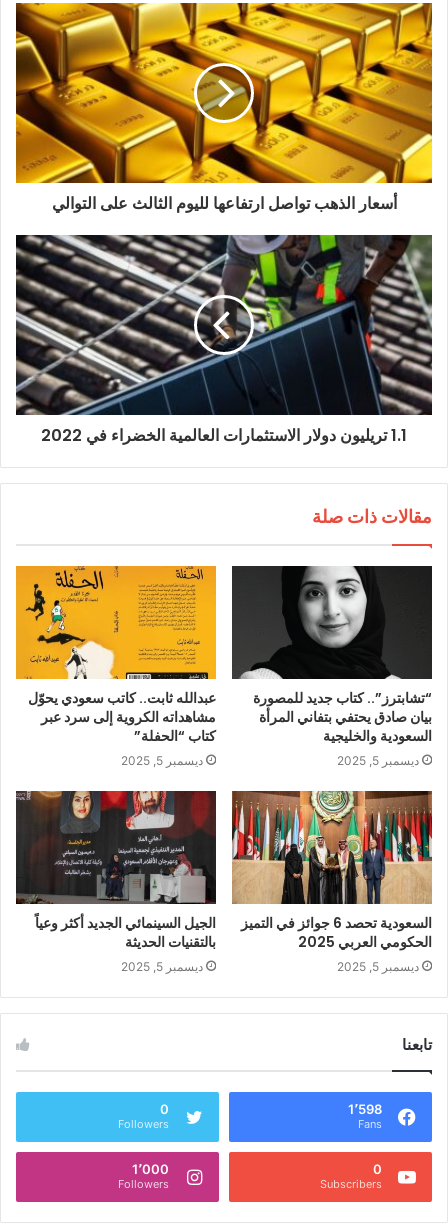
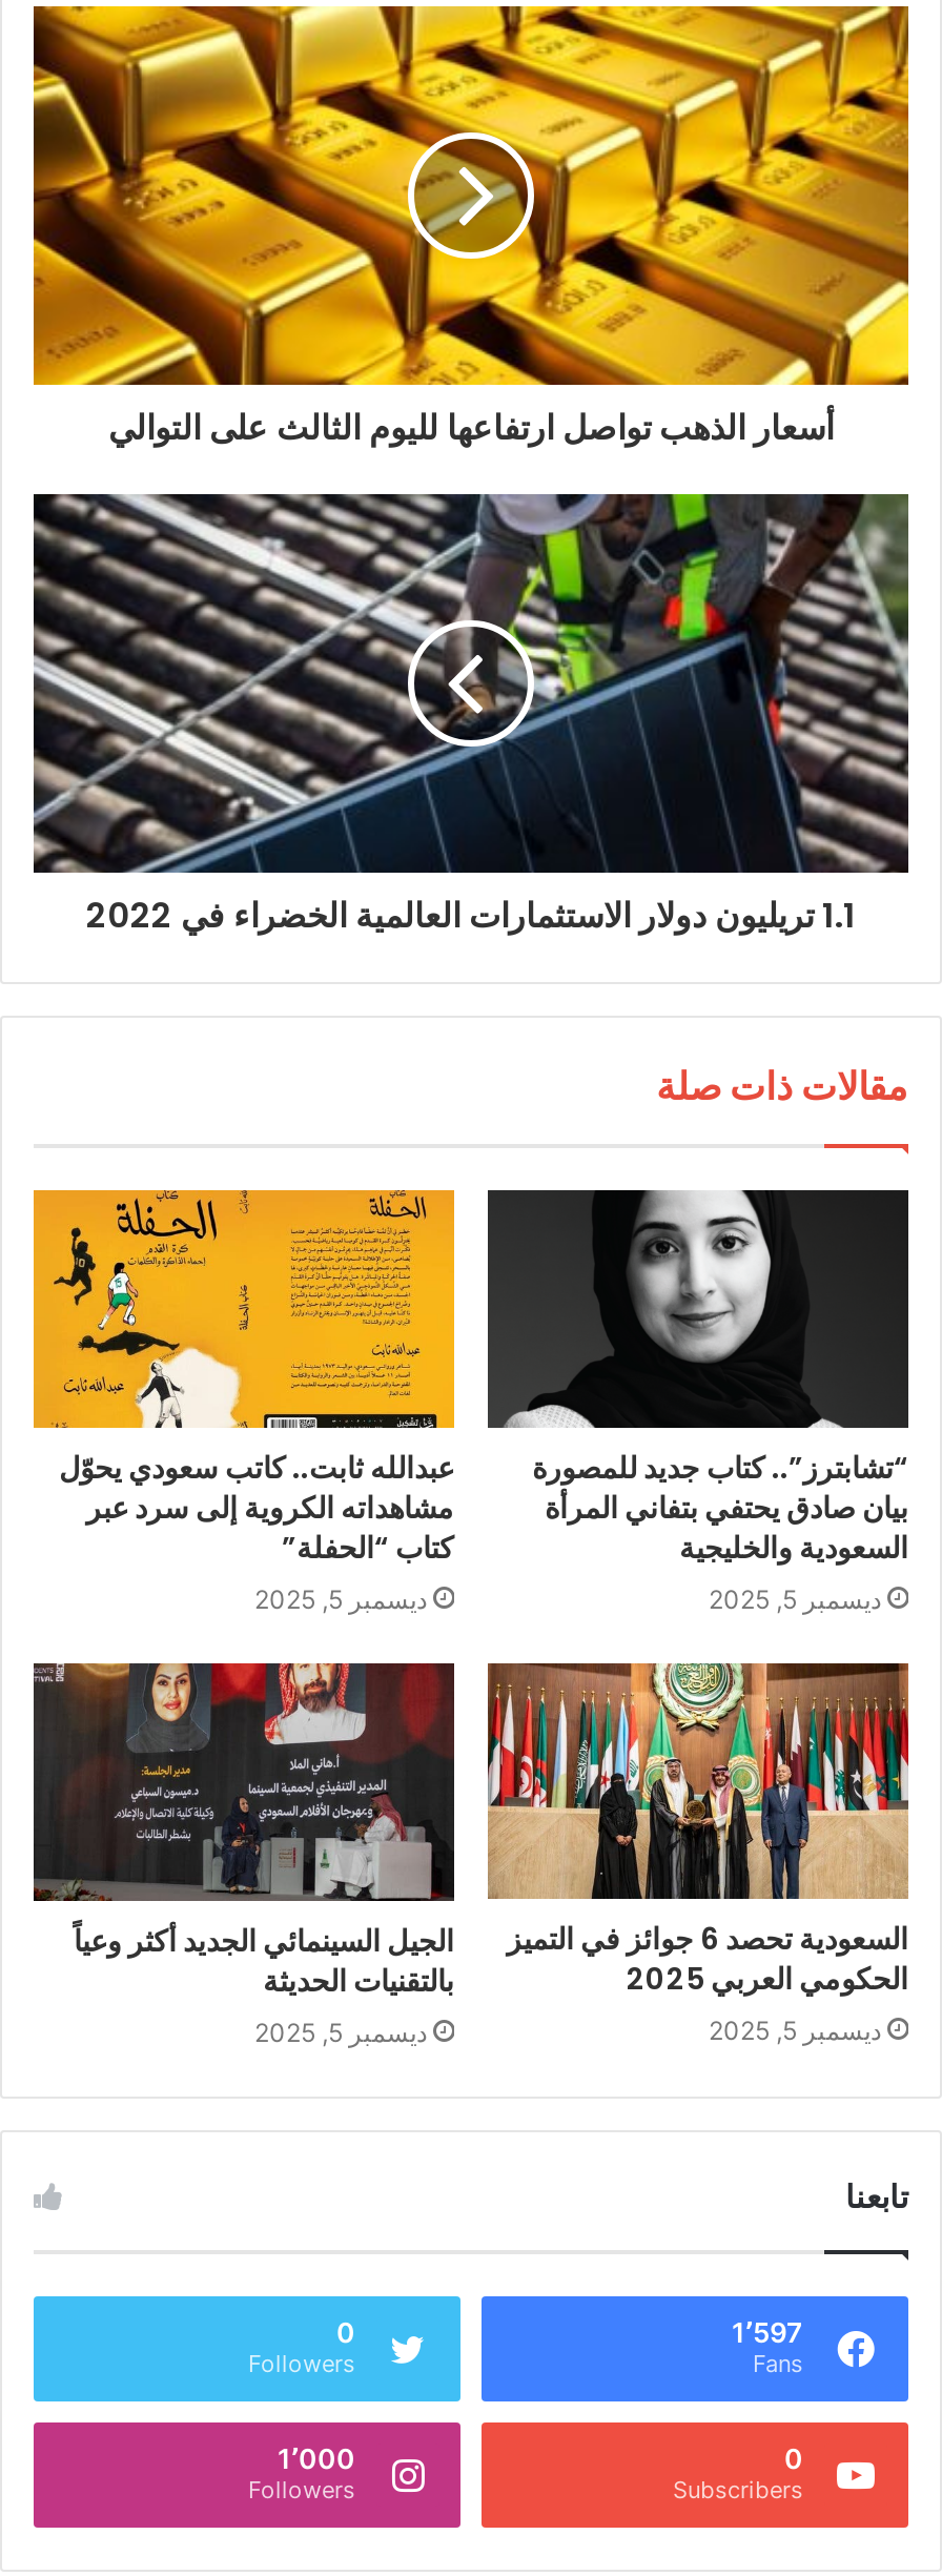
[348,1101,382,1117] 1٬598 -> [732,2314,803,2348] 1٬597

